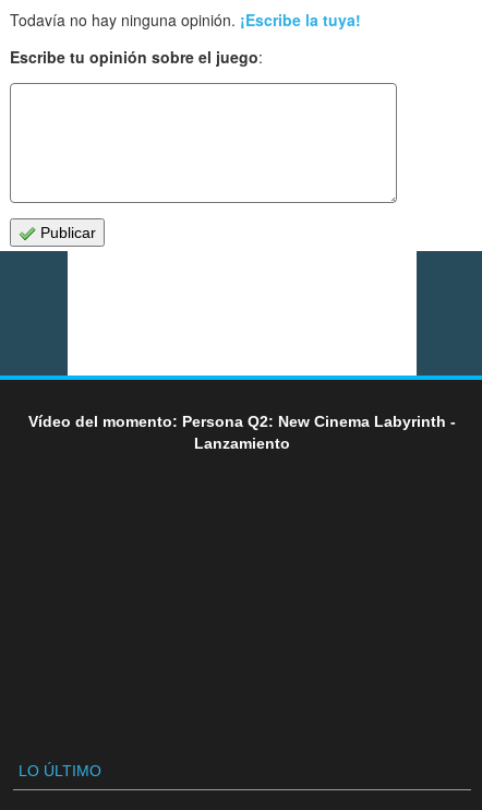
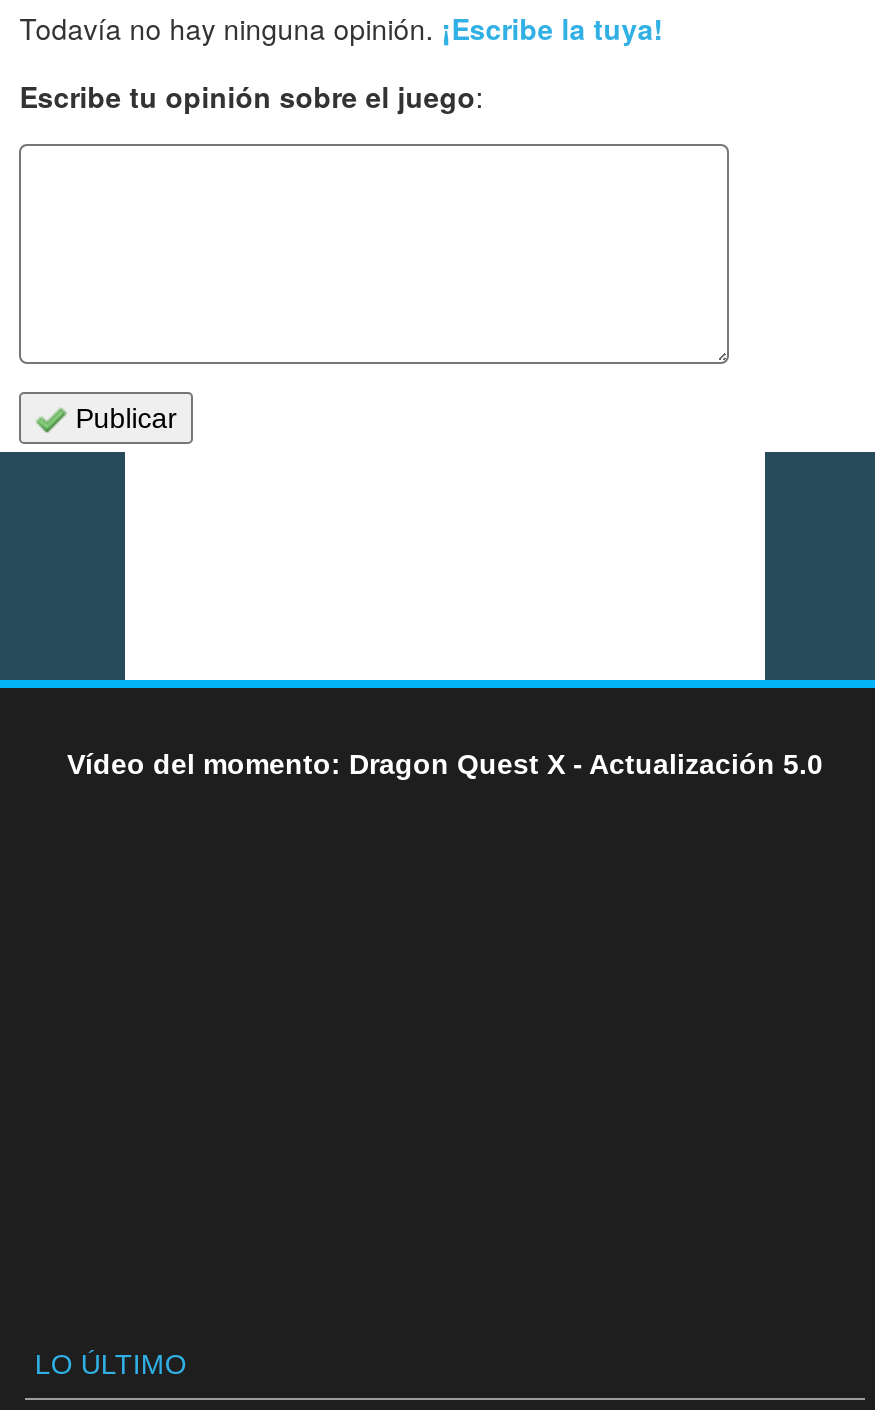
[28,412,456,452] Vídeo del momento: Persona Q2: New Cinema Labyrinth - | Lanzamiento -> [67,747,823,779] Vídeo del momento: Dragon Quest X - Actualización 5.0

